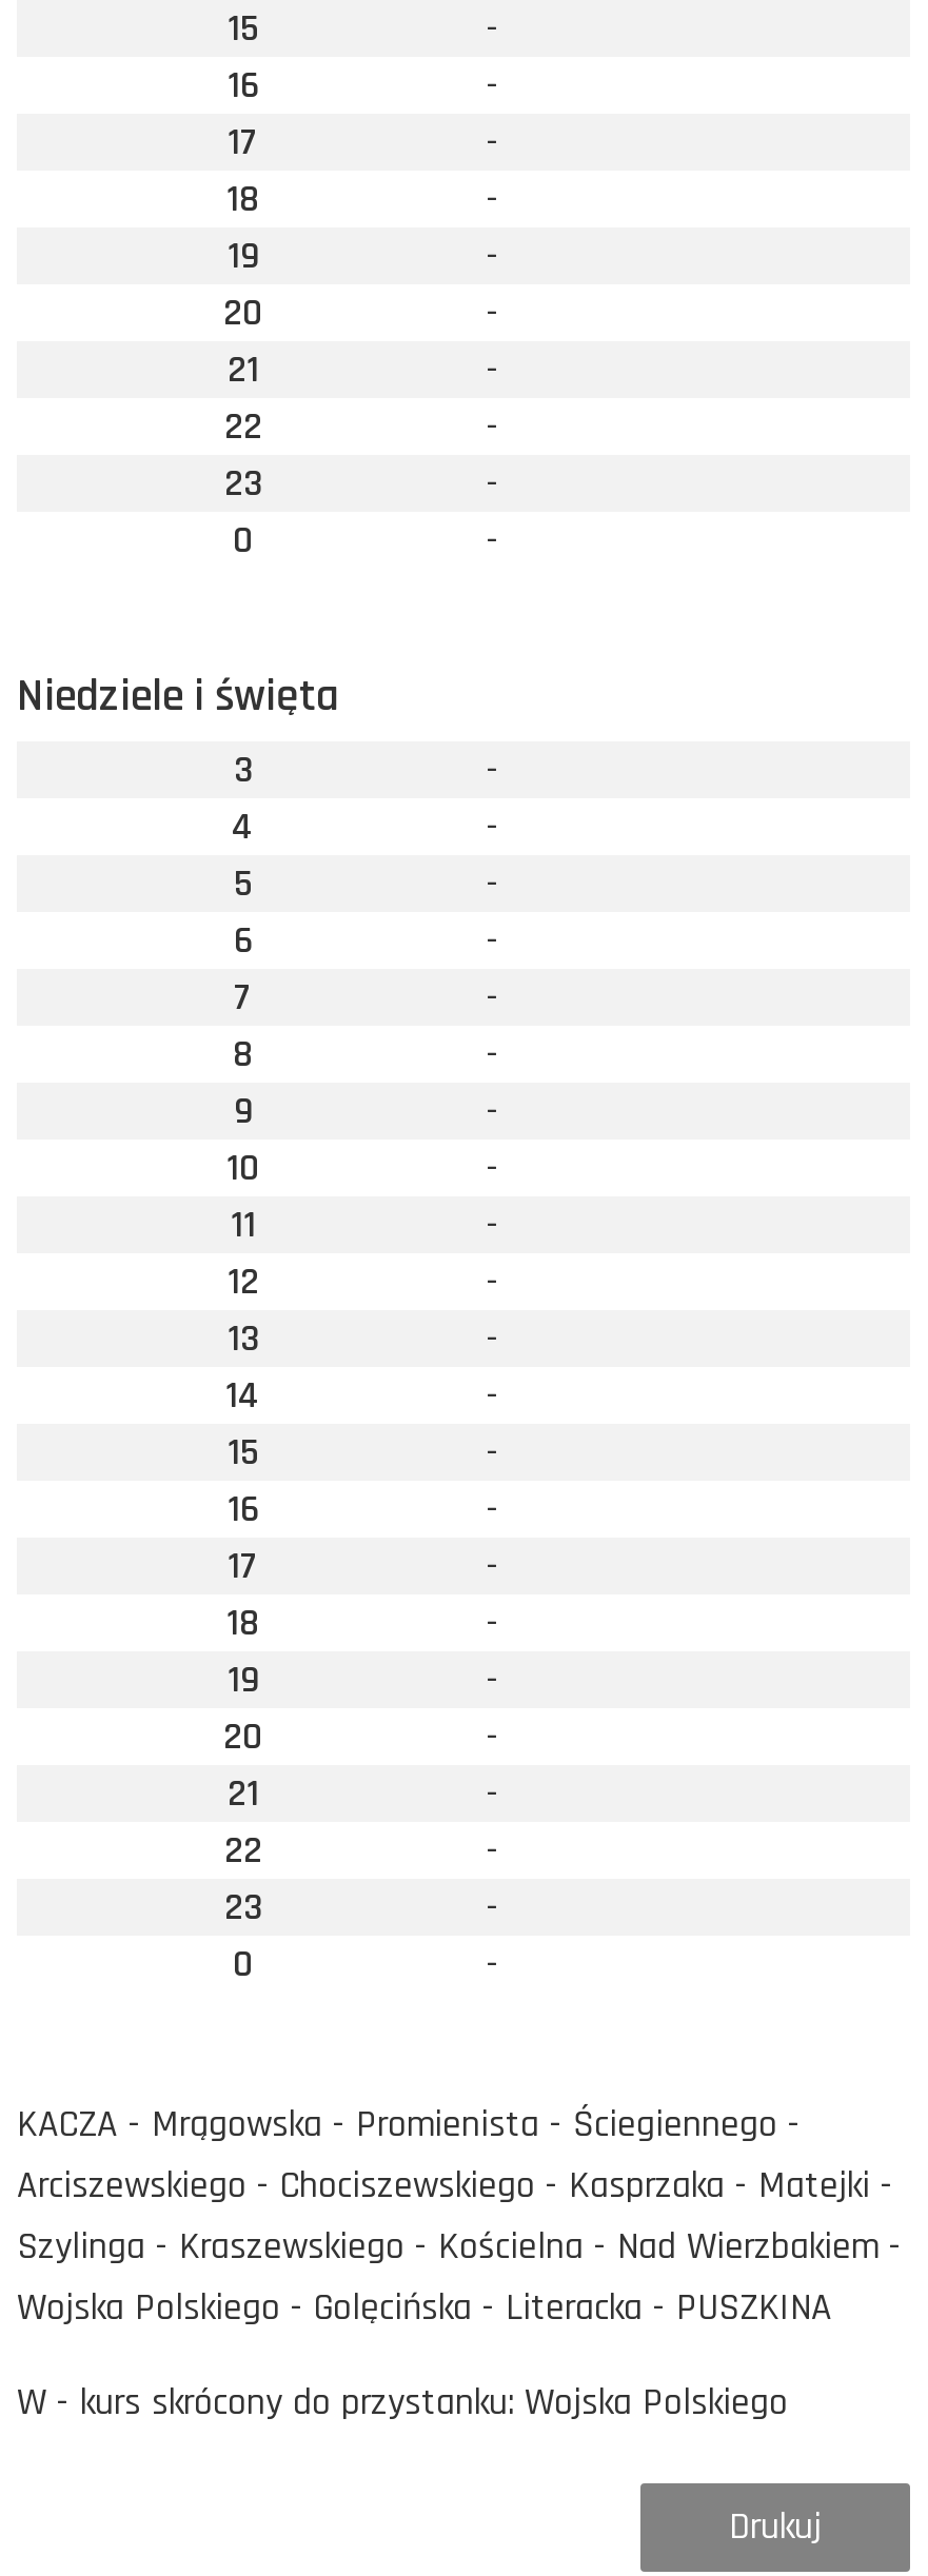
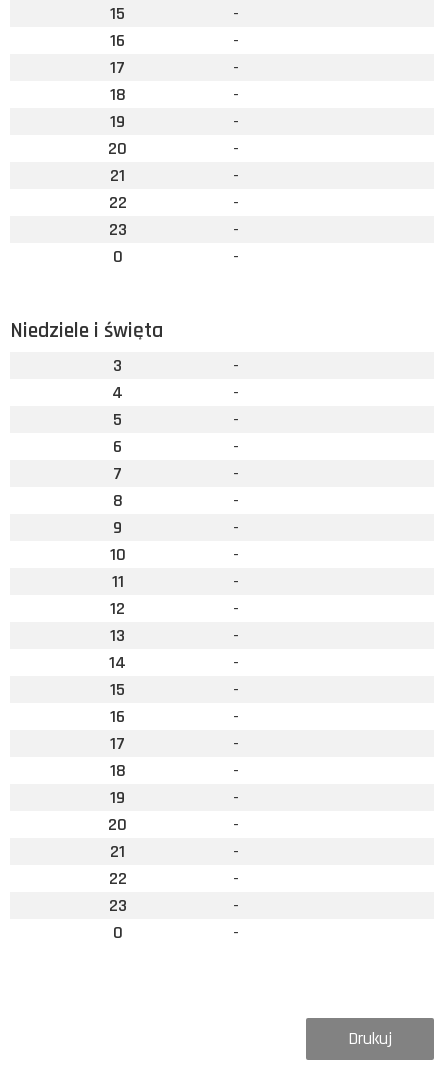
[17,2100,902,2426] KACZA - Mrągowska - Promienista - Ściegiennego - | Arciszewskiego - Chociszewskiego - Kasprzaka - Matejki - | Szylinga - Kraszewskiego - Kościelna - Nad Wierzbakiem - | Wojska Polskiego - Golęcińska - Literacka - PUSZKINA | W - kurs skrócony do przystanku: Wojska Polskiego -> none

